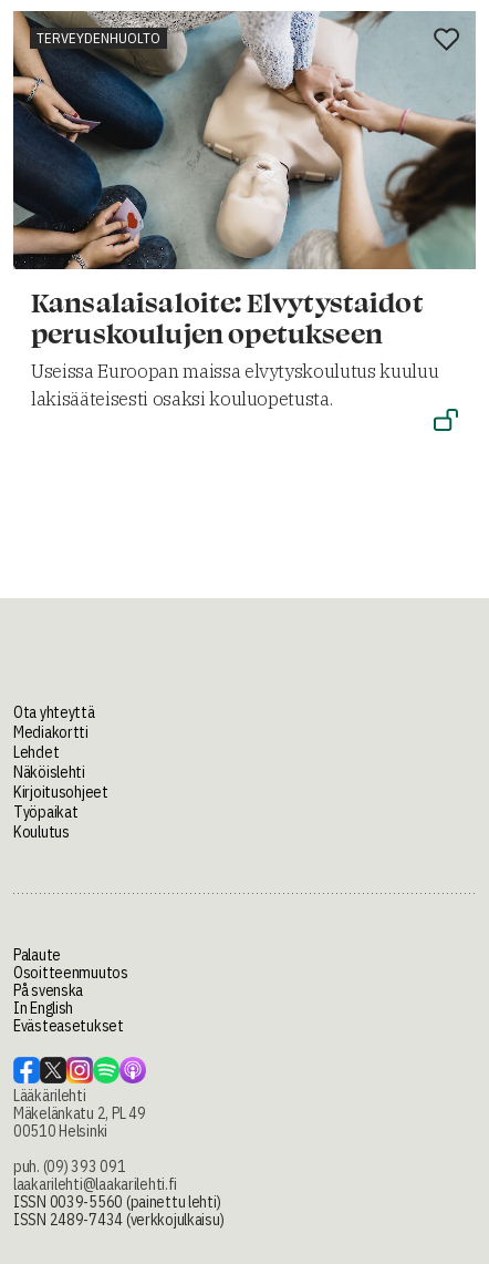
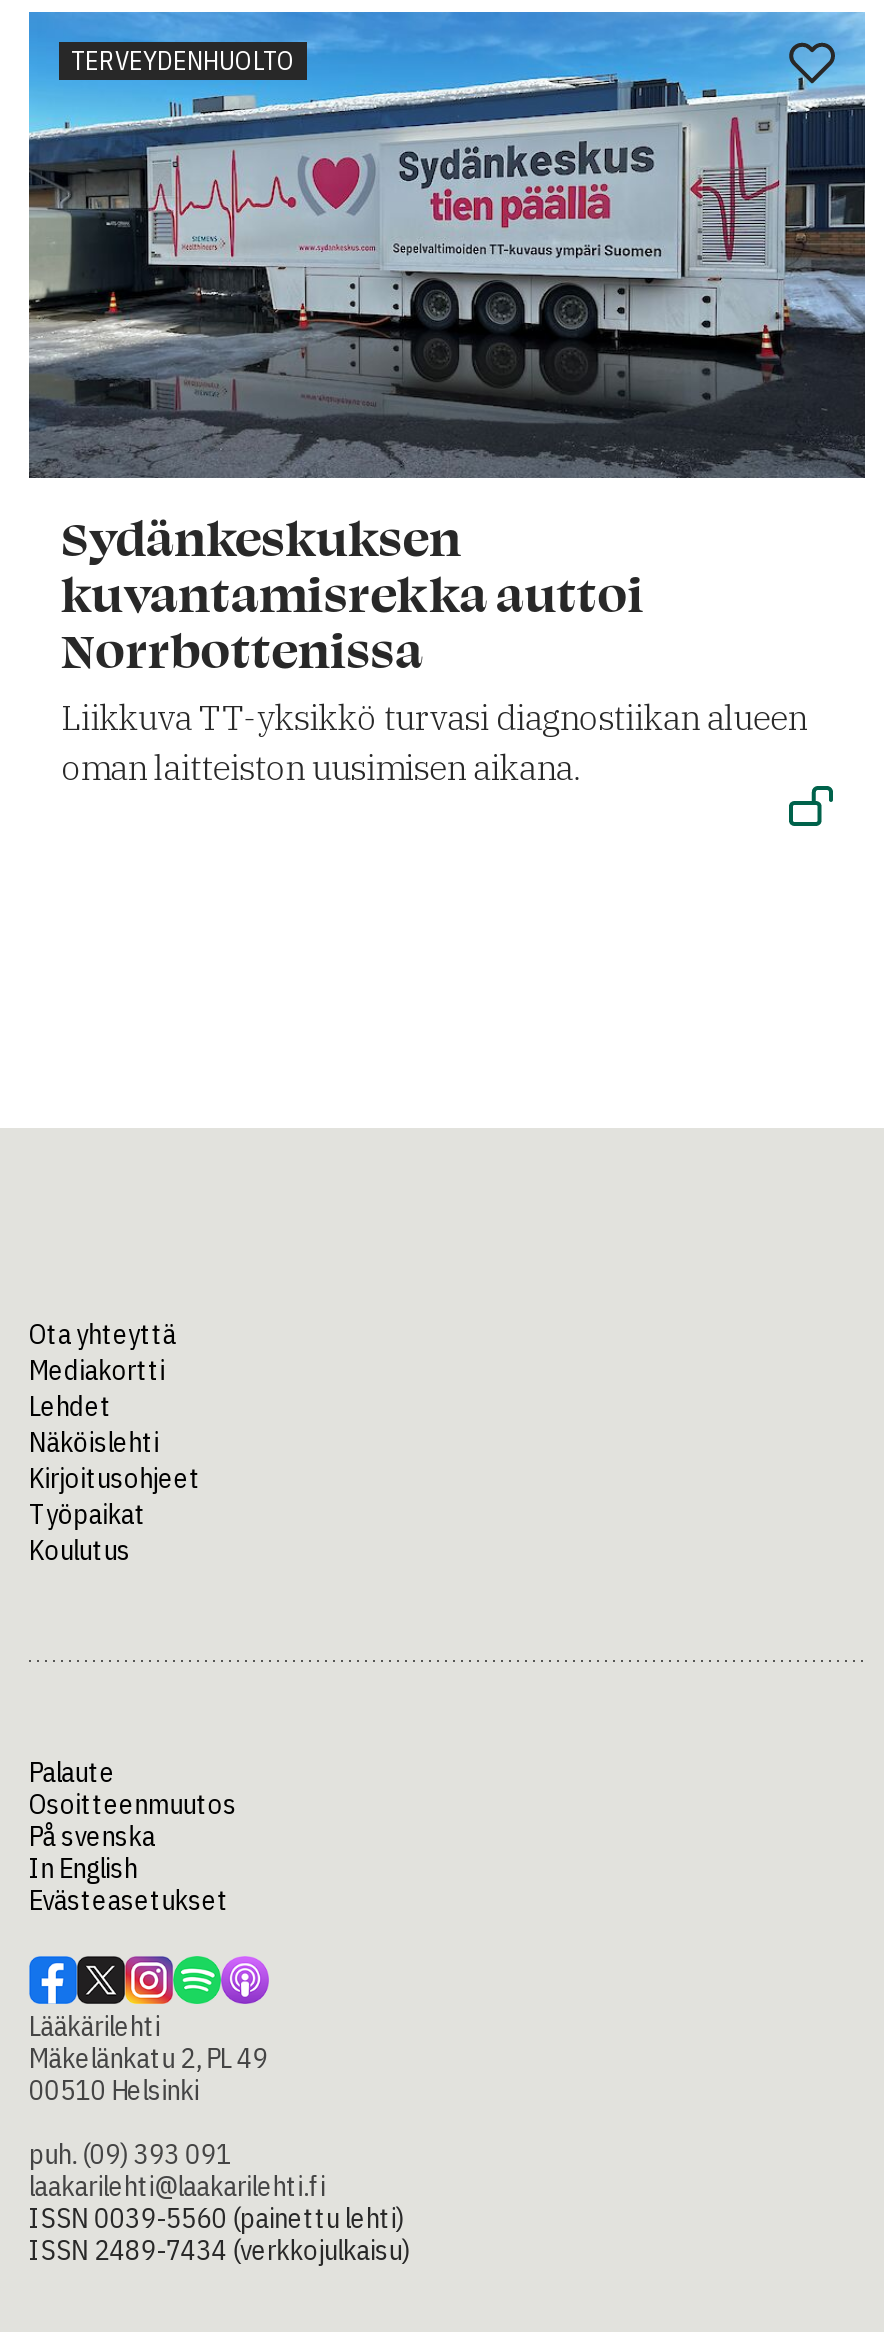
[12,10,476,411] [image] | Kansalaisaloite: Elvytystaidot | peruskoulujen opetukseen | Useissa Euroopan maissa elvytyskoulutus kuuluu | lakisääteisesti osaksi kouluopetusta. -> [27,10,867,790] [image] | Sydänkeskuksen | kuvantamisrekka auttoi | Norrbottenissa | Liikkuva TT-yksikkö turvasi diagnostiikan alueen | oman laitteiston uusimisen aikana.

